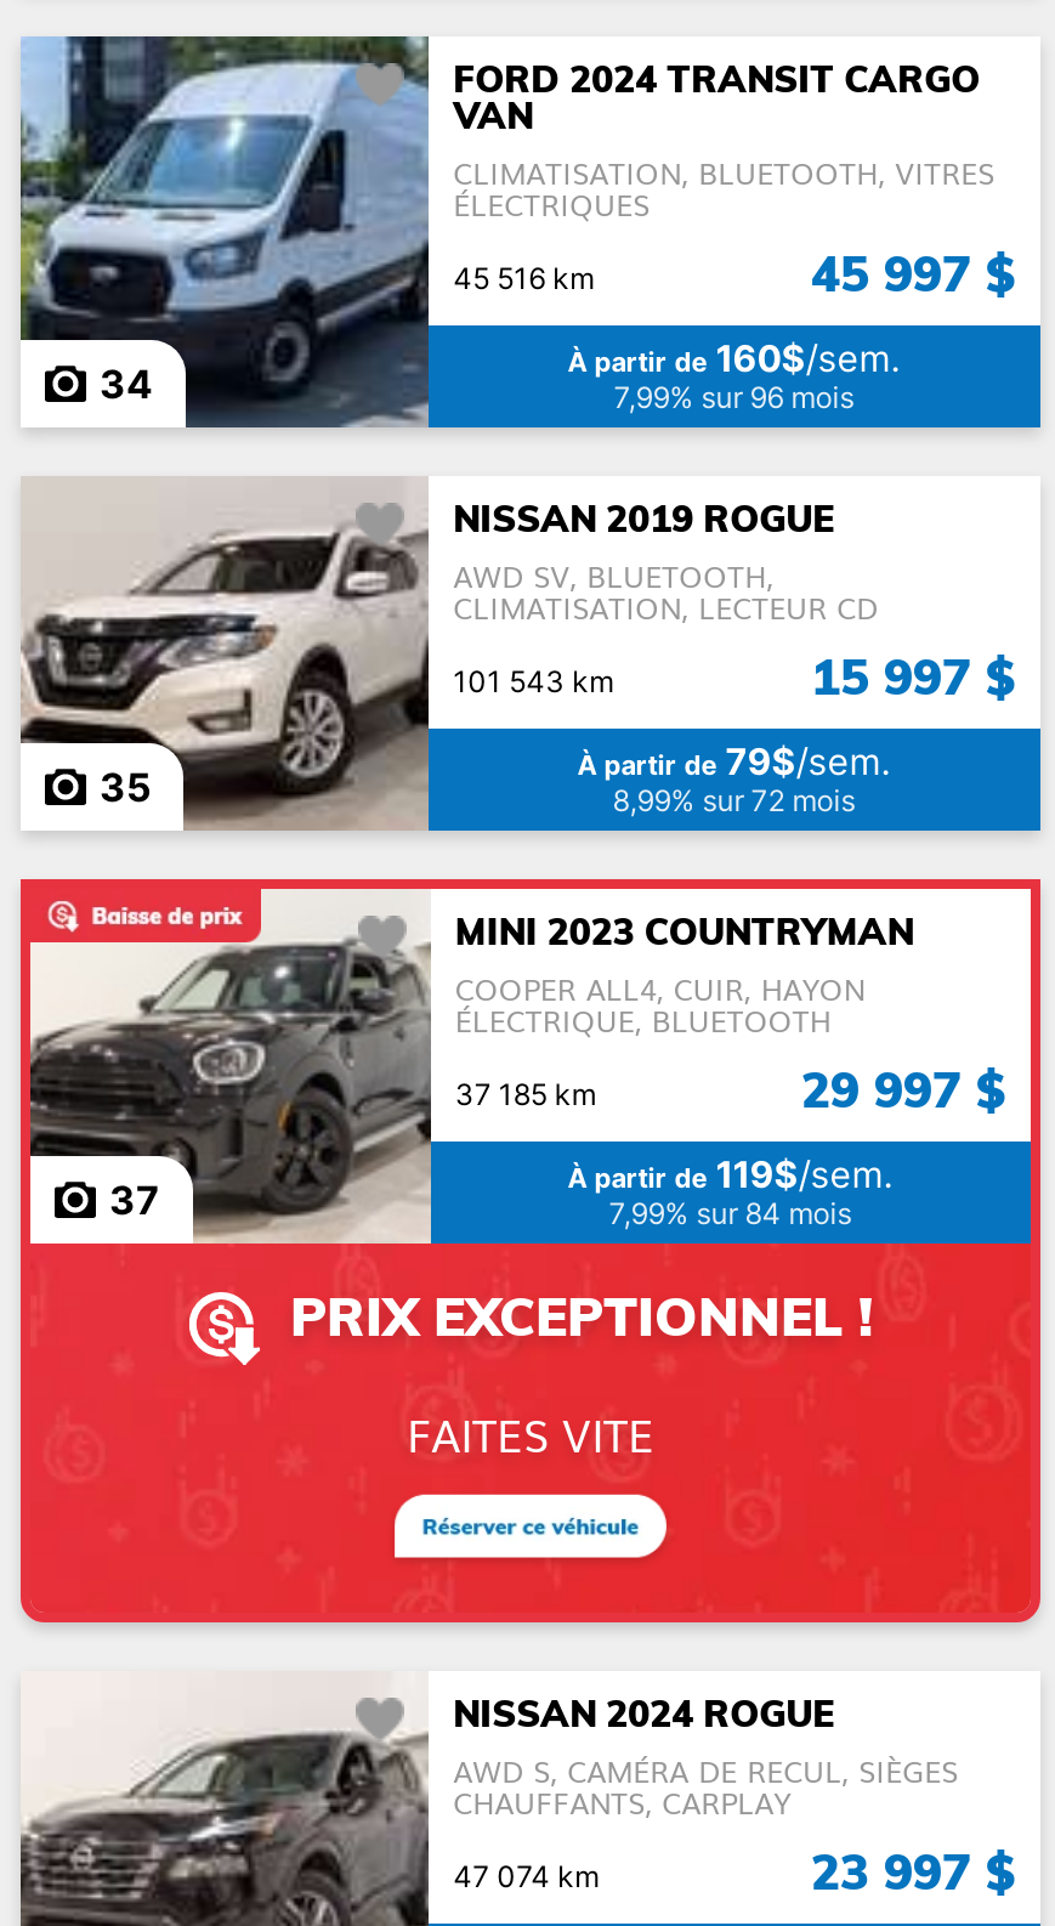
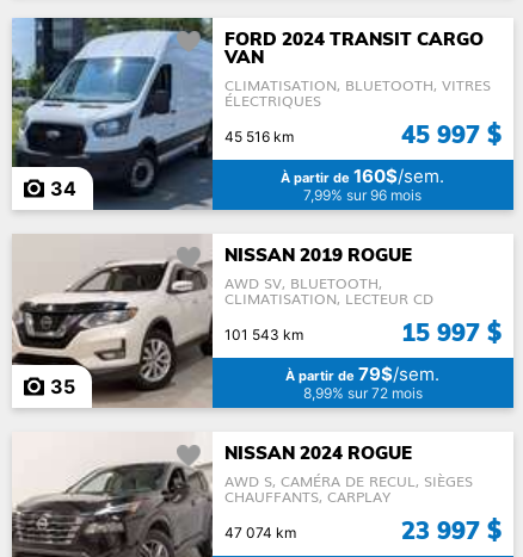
[18,877,1043,1625] [image] | 37 -> none
[290,909,1005,1465] MINI 2023 COUNTRYMAN | COOPER ALL4, CUIR, HAYON | ÉLECTRIQUE, BLUETOOTH | 37 185 km | 29 997 $ | À partir de 119$/sem. | 7,99% sur 84 mois | PRIX EXCEPTIONNEL ! | FAITES VITE -> none

